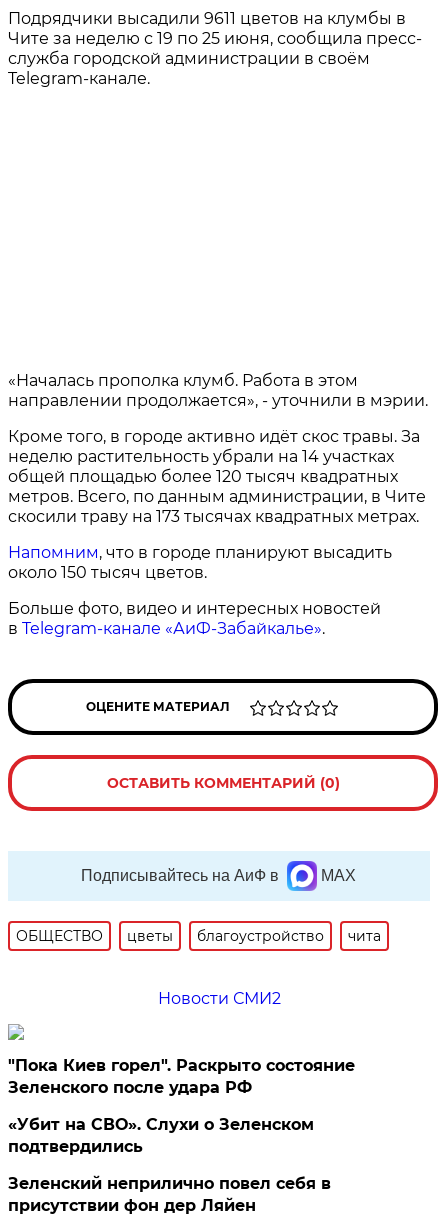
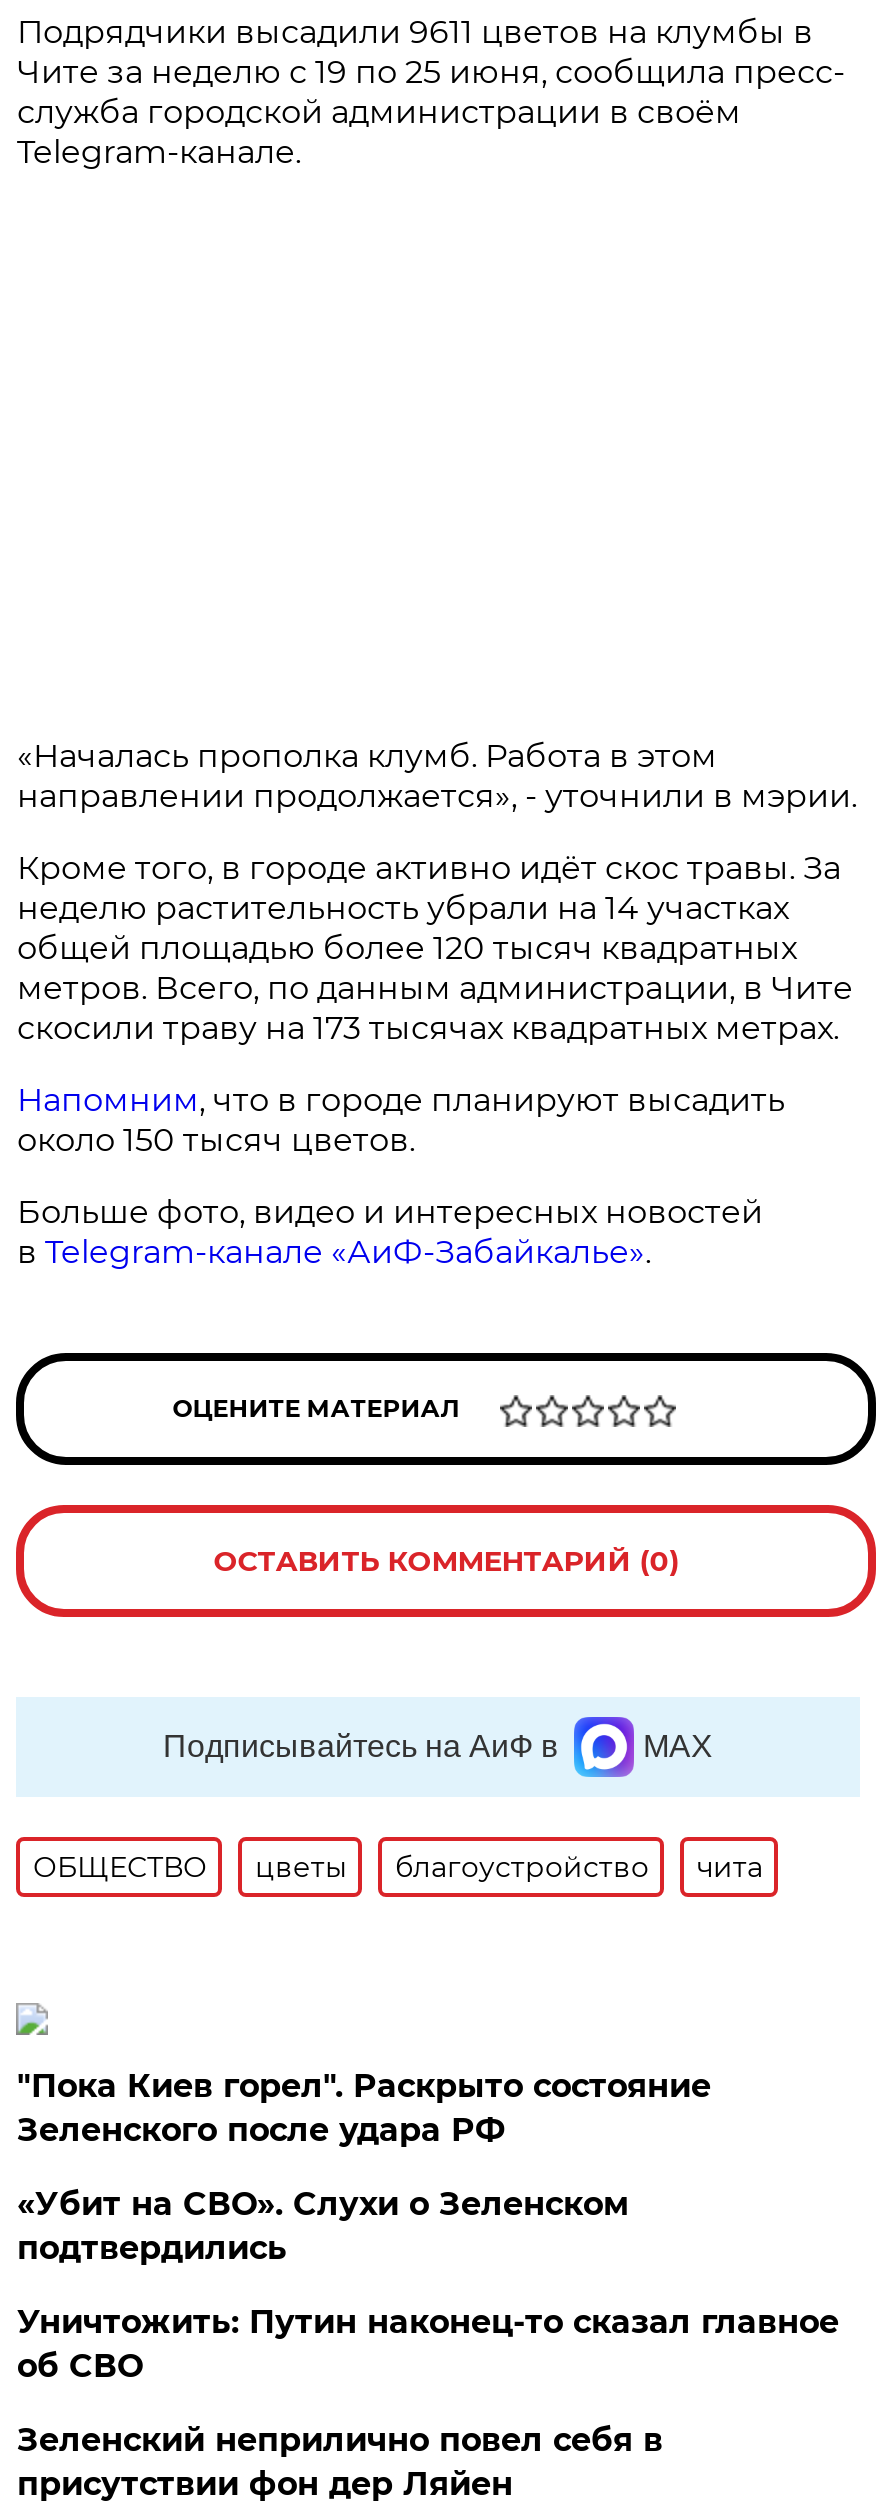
[158,989,281,1008] Новости СМИ2 -> none
moved [8,1056,355,1156] -> [17,2067,711,2267]: "Пока Киев горел". Раскрыто состояние | Зеленского после удара РФ | «Убит на СВО». Слухи о Зеленском | подтвердились
none -> [17,2303,839,2385] Уничтожить: Путин наконец-то сказал главное | об СВО

